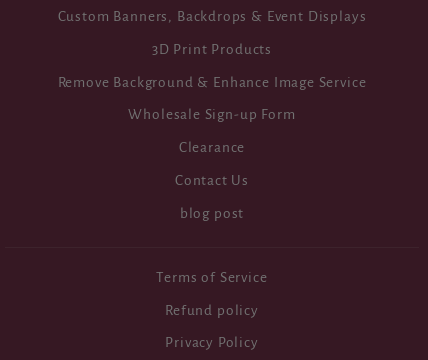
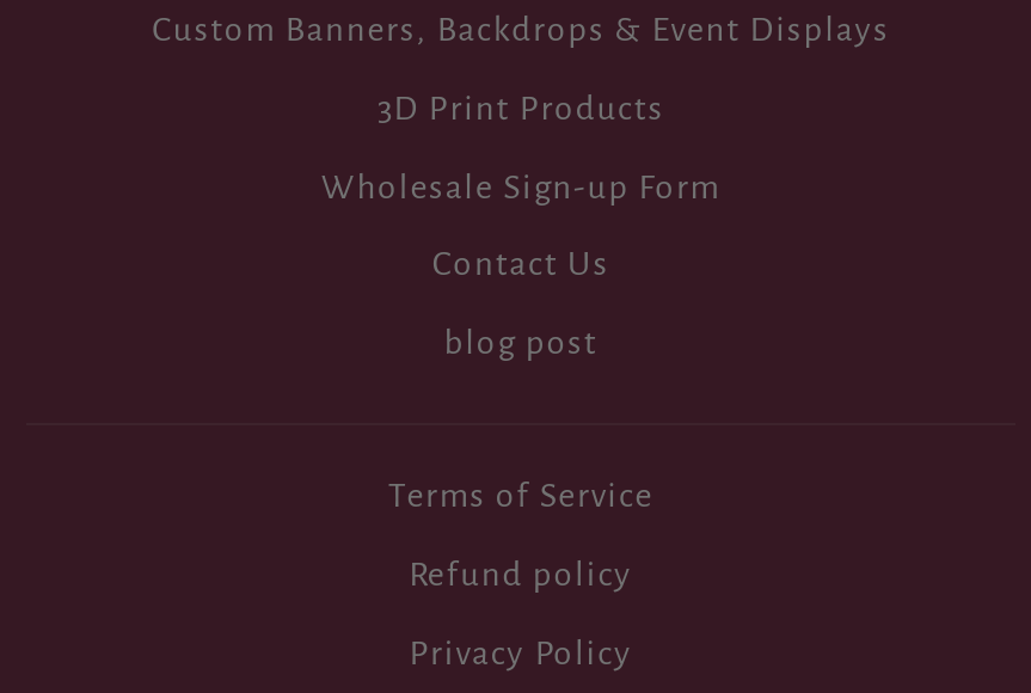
[57,75,366,90] Remove Background & Enhance Image Service -> none
[179,140,245,155] Clearance -> none

